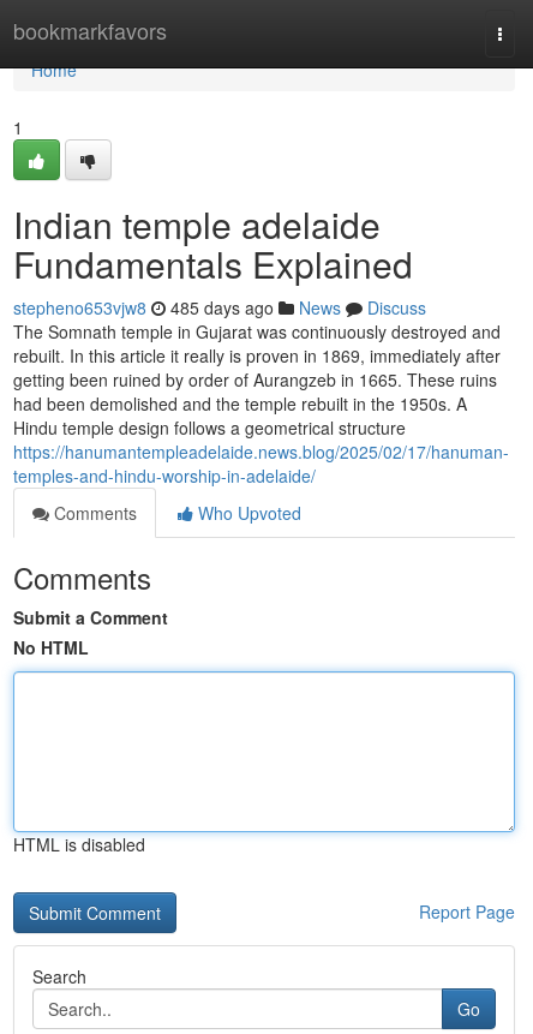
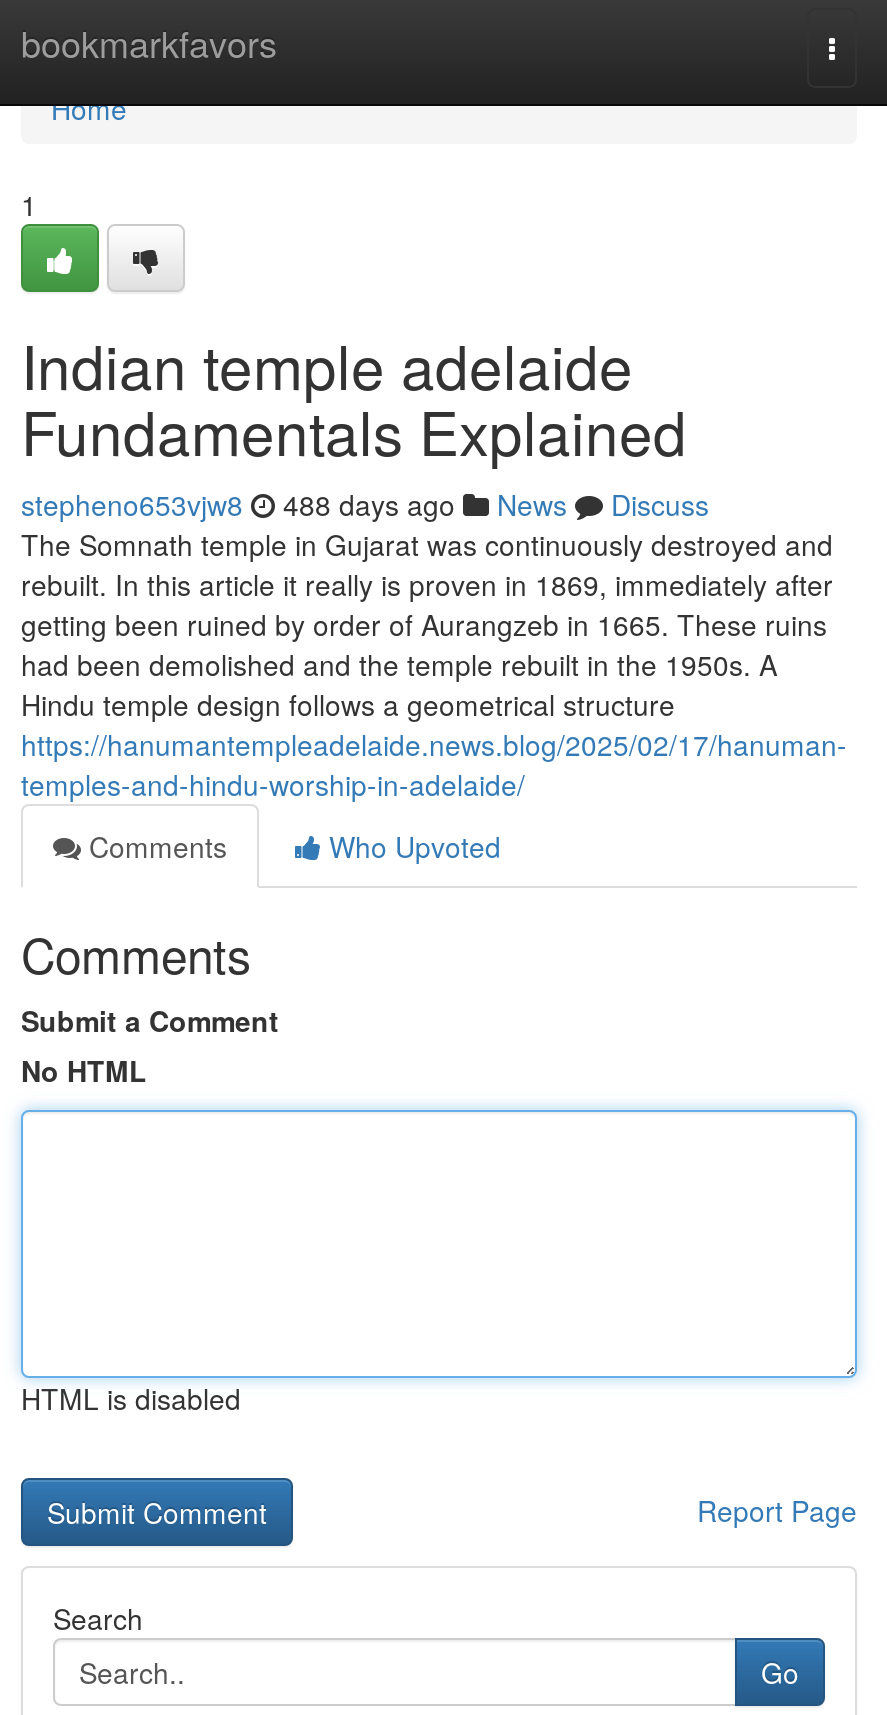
[13,295,426,319] stepheno653vjw8 485 days ago News Discuss -> [21,484,709,524] stepheno653vjw8 488 days ago News Discuss

